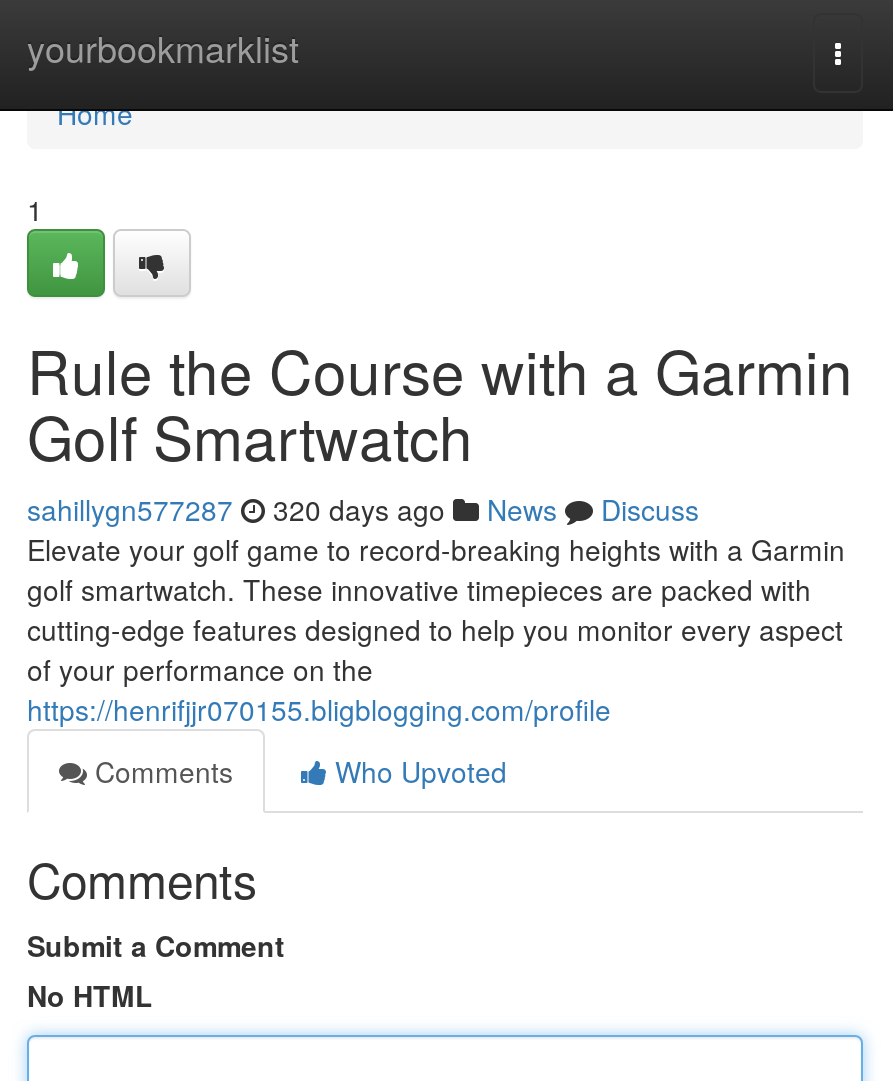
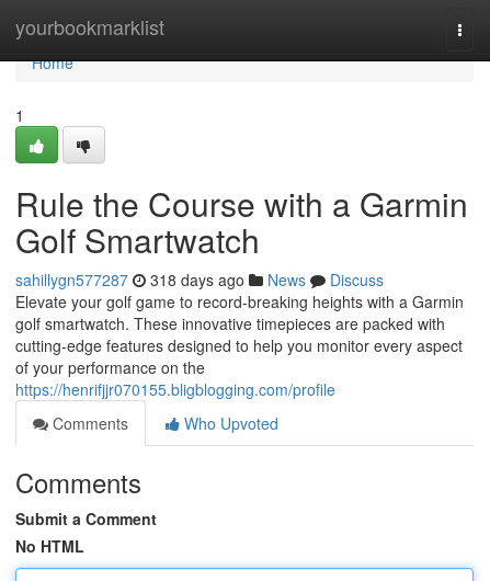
[27,489,699,529] sahillygn577287 320 days ago News Discuss -> [15,269,384,290] sahillygn577287 318 days ago News Discuss

